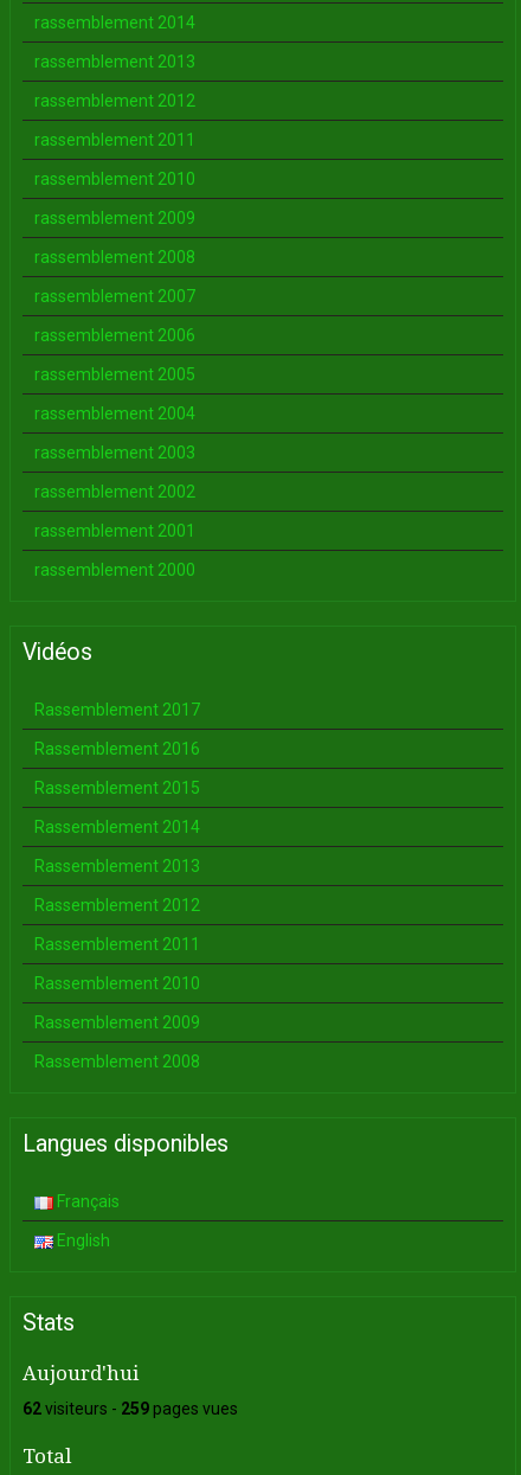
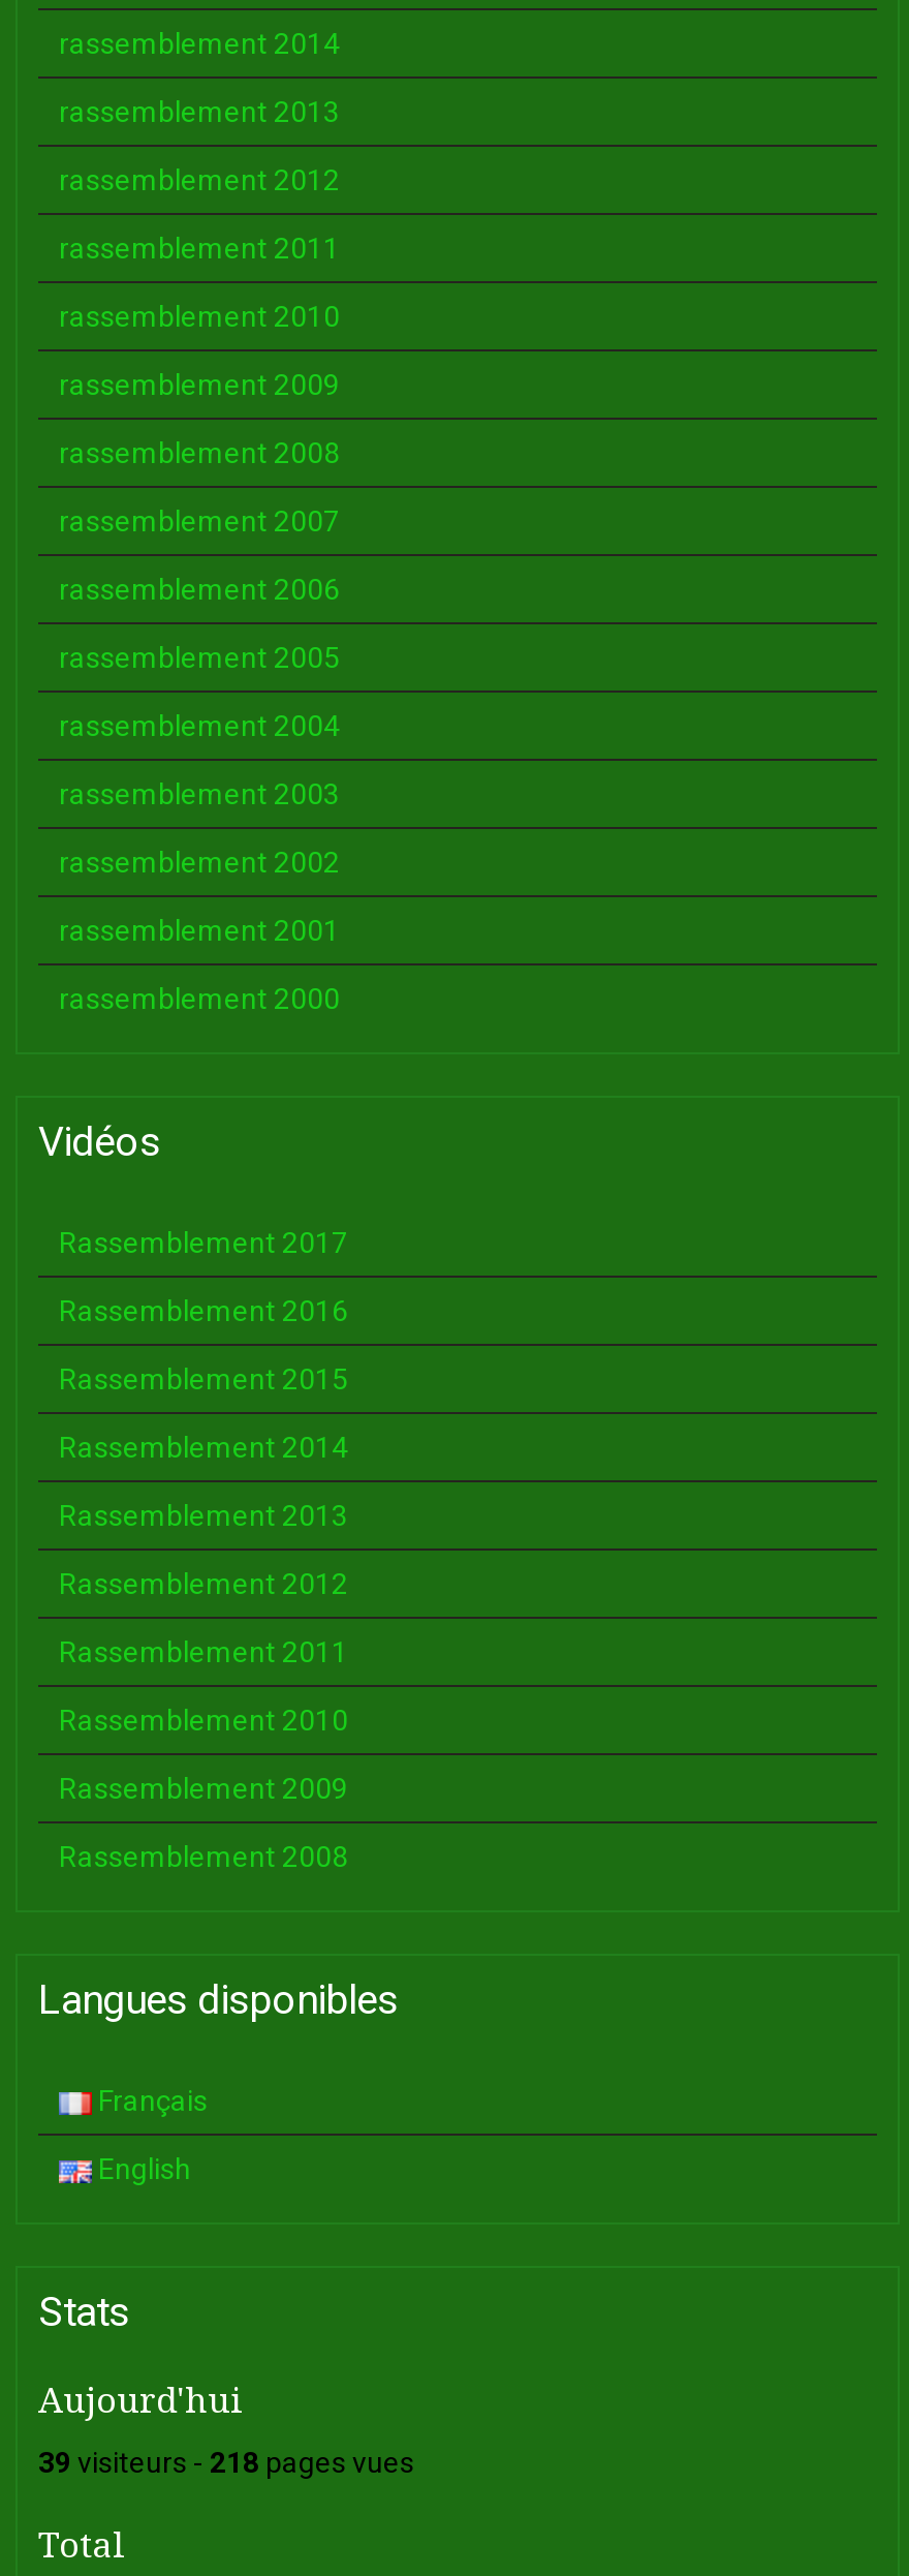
[22,1399,238,1418] 62 visiteurs - 259 pages vues -> [38,2446,414,2479] 39 visiteurs - 218 pages vues

